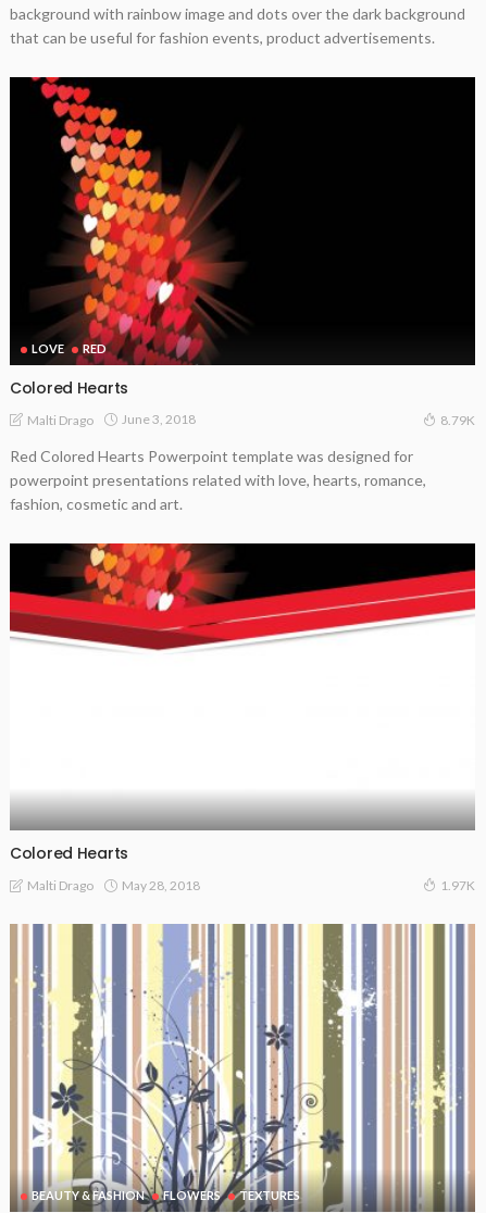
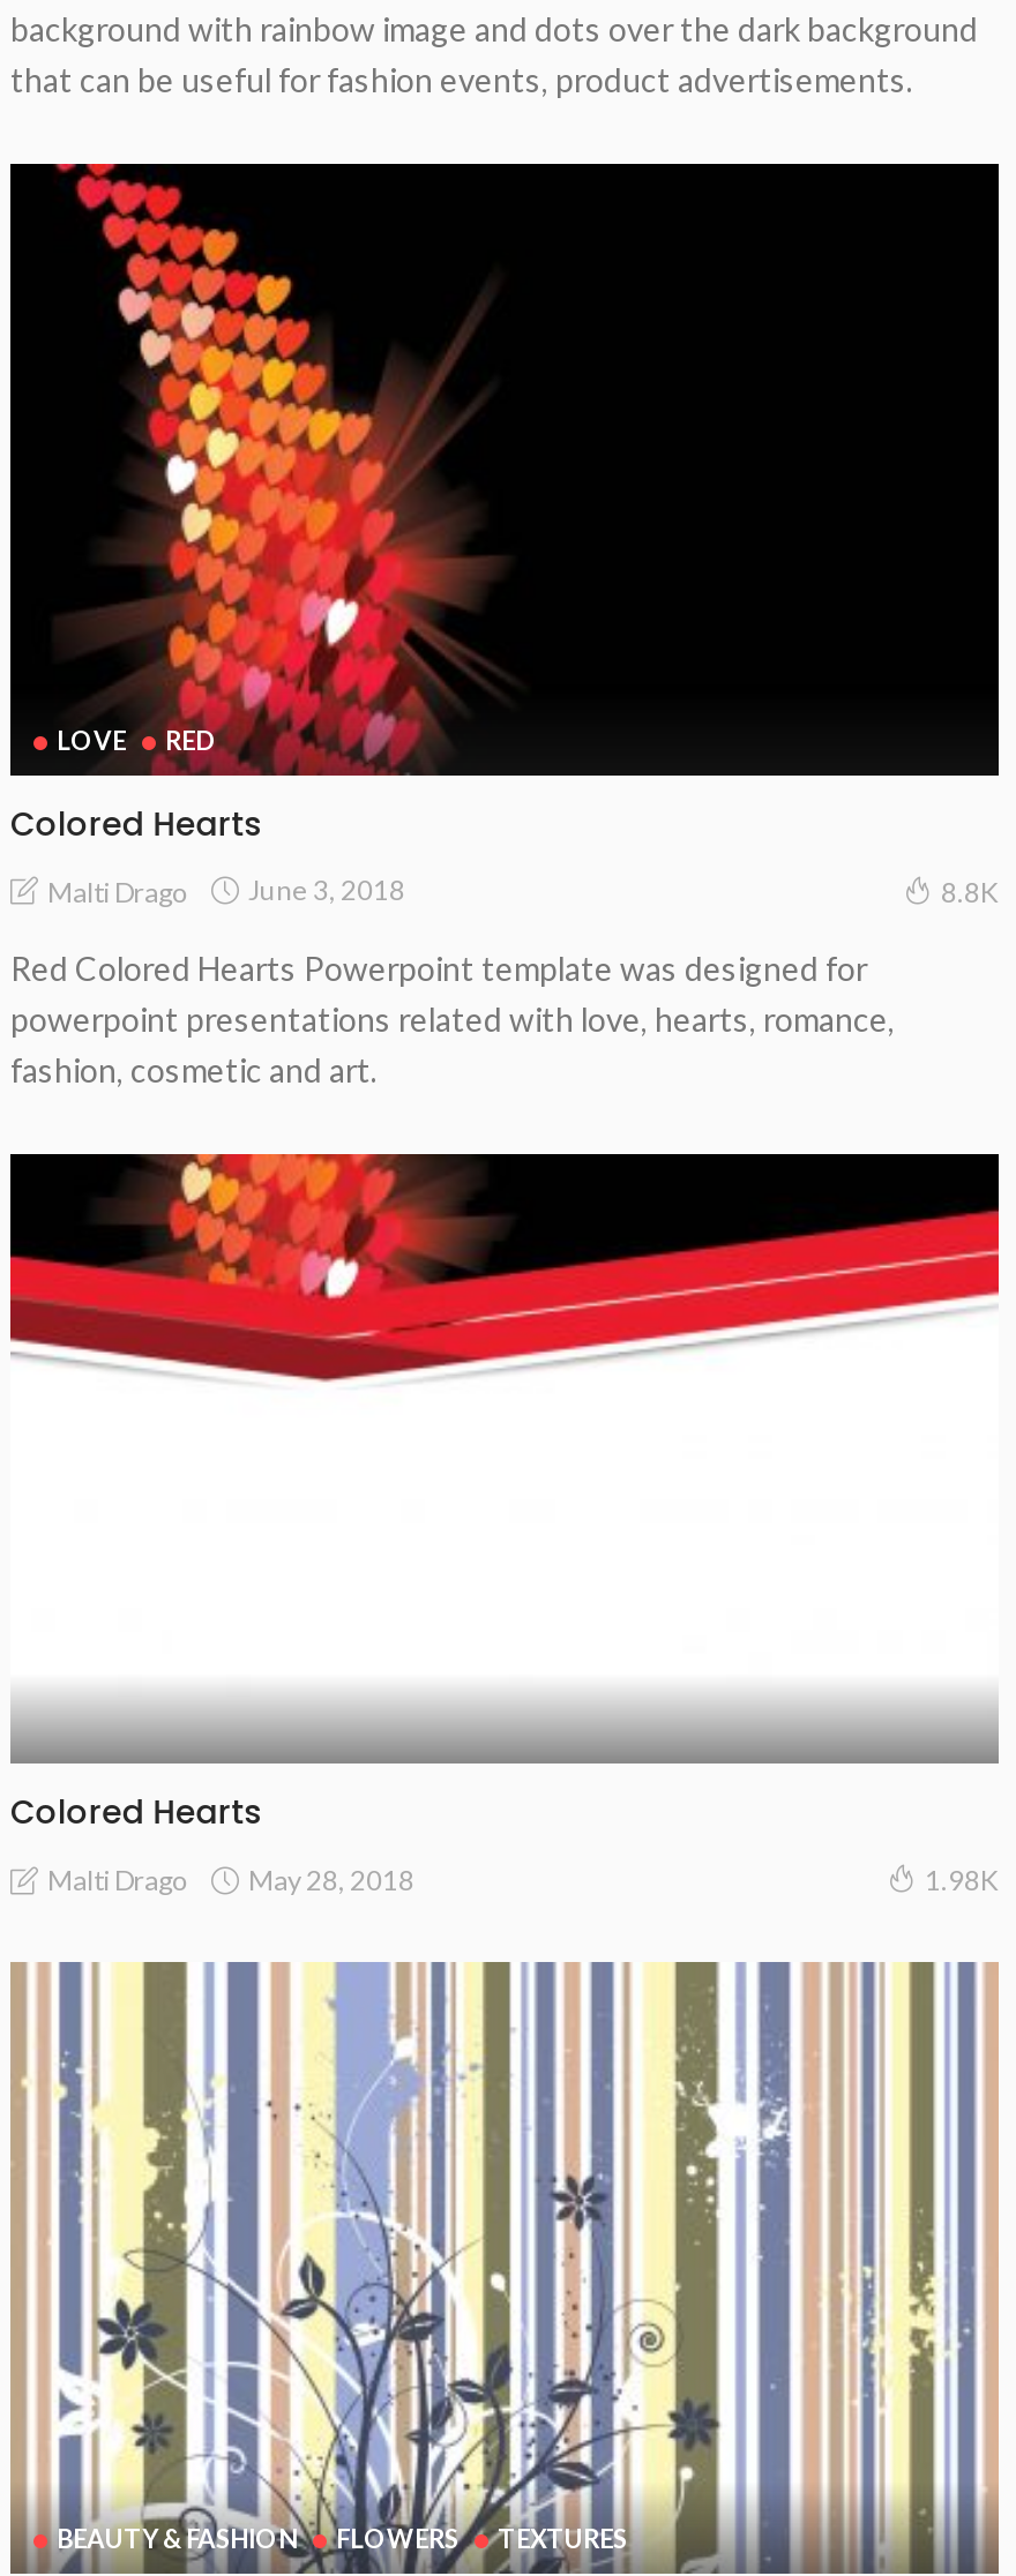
[440,412,475,428] 8.79K -> [941,874,999,909] 8.8K
[440,877,475,894] 1.97K -> [925,1863,999,1898] 1.98K

